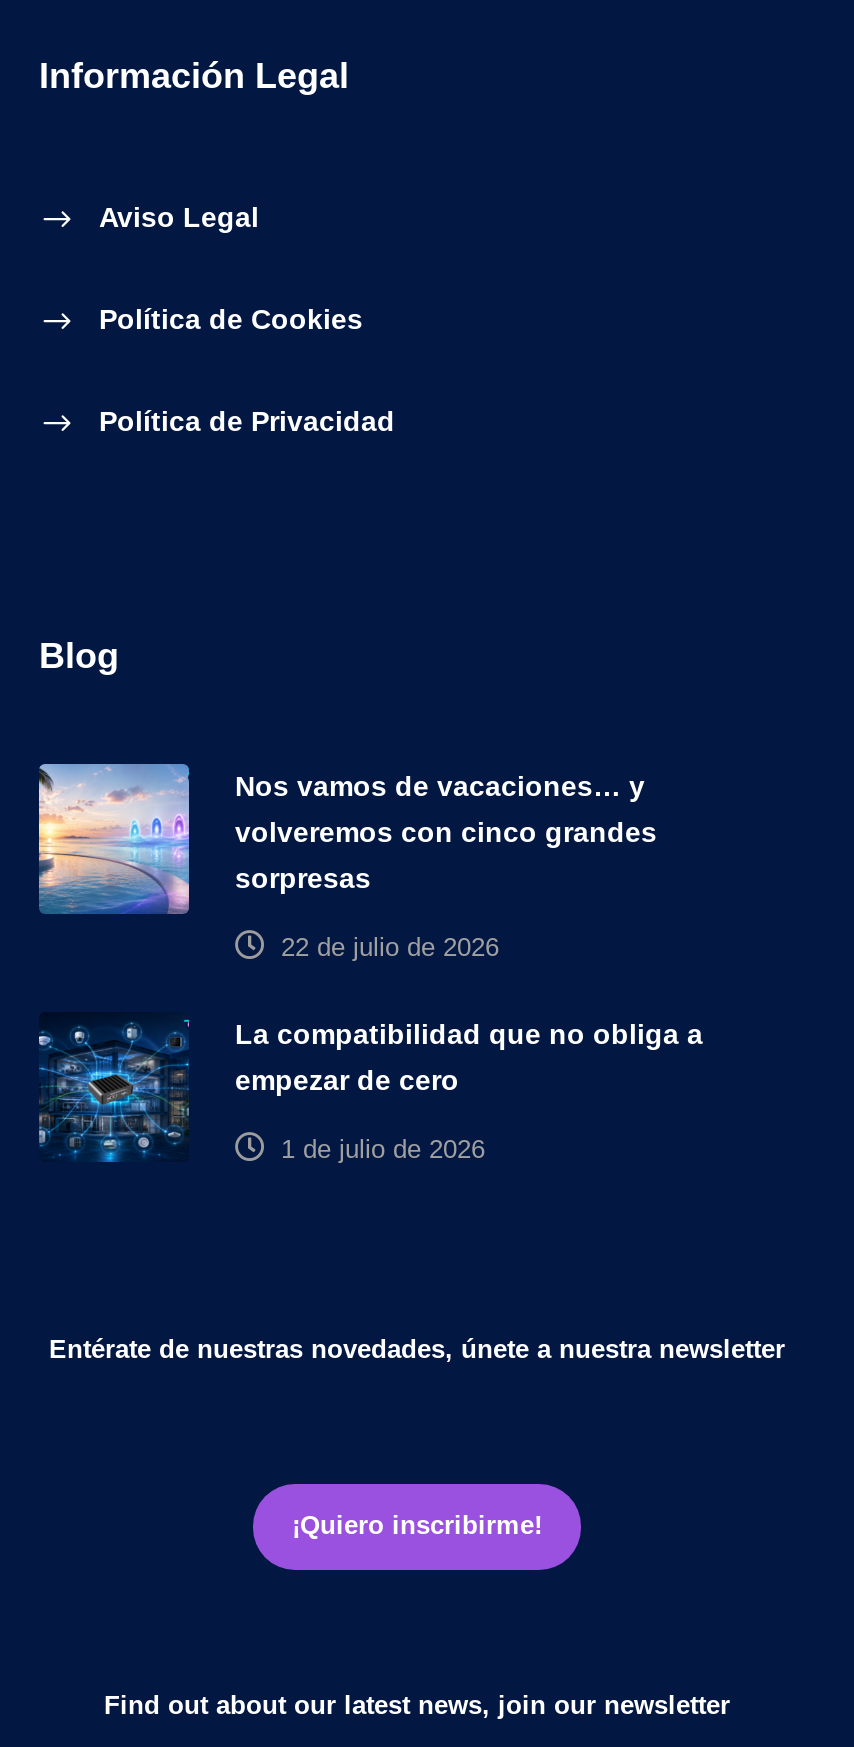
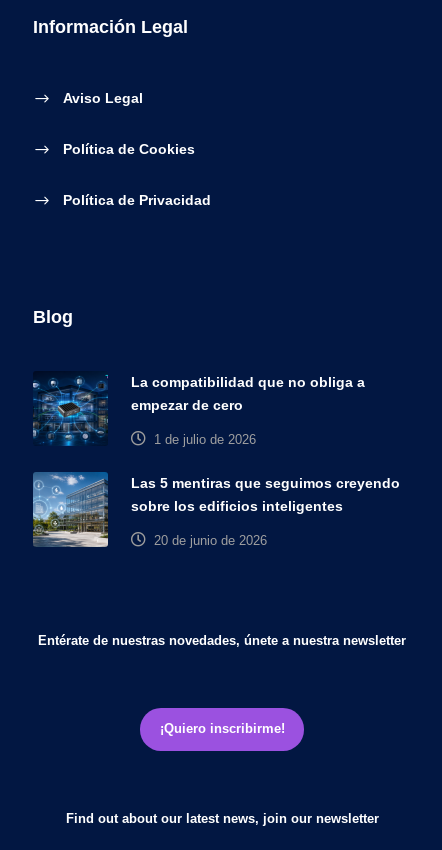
[37,762,657,962] [image] | Nos vamos de vacaciones… y | volveremos con cinco grandes | sorpresas | 22 de julio de 2026 -> none
moved [35,1018,703,1164] -> [31,374,365,447]: [image] | La compatibilidad que no obliga a | empezar de cero | 1 de julio de 2026
none -> [32,472,400,548] [image] | Las 5 mentiras que seguimos creyendo | sobre los edificios inteligentes | 20 de junio de 2026

